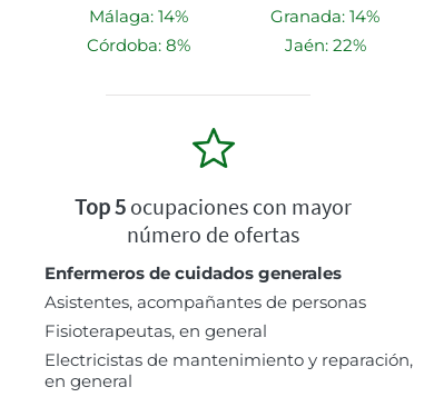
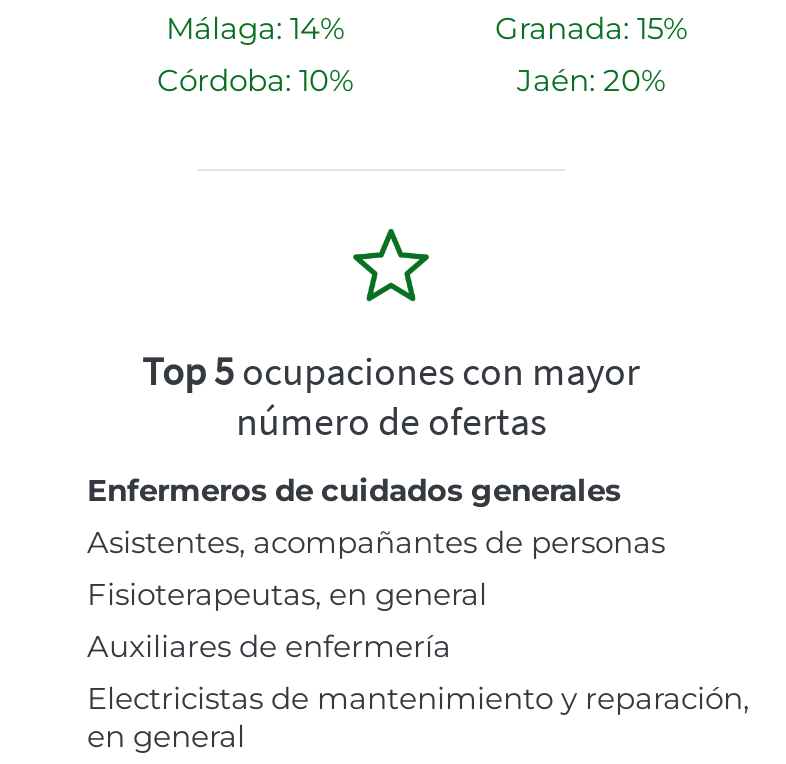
[270,5,379,26] Granada: 14% -> [495,9,687,47] Granada: 15%
[86,34,190,55] Córdoba: 8% -> [157,61,353,99] Córdoba: 10%
[284,34,366,55] Jaén: 22% -> [517,61,665,99] Jaén: 20%
none -> [87,627,451,665] Auxiliares de enfermería

